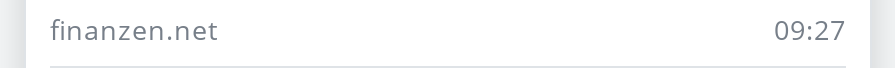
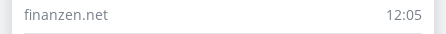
[774,9,846,47] 09:27 -> [386,5,422,24] 12:05

